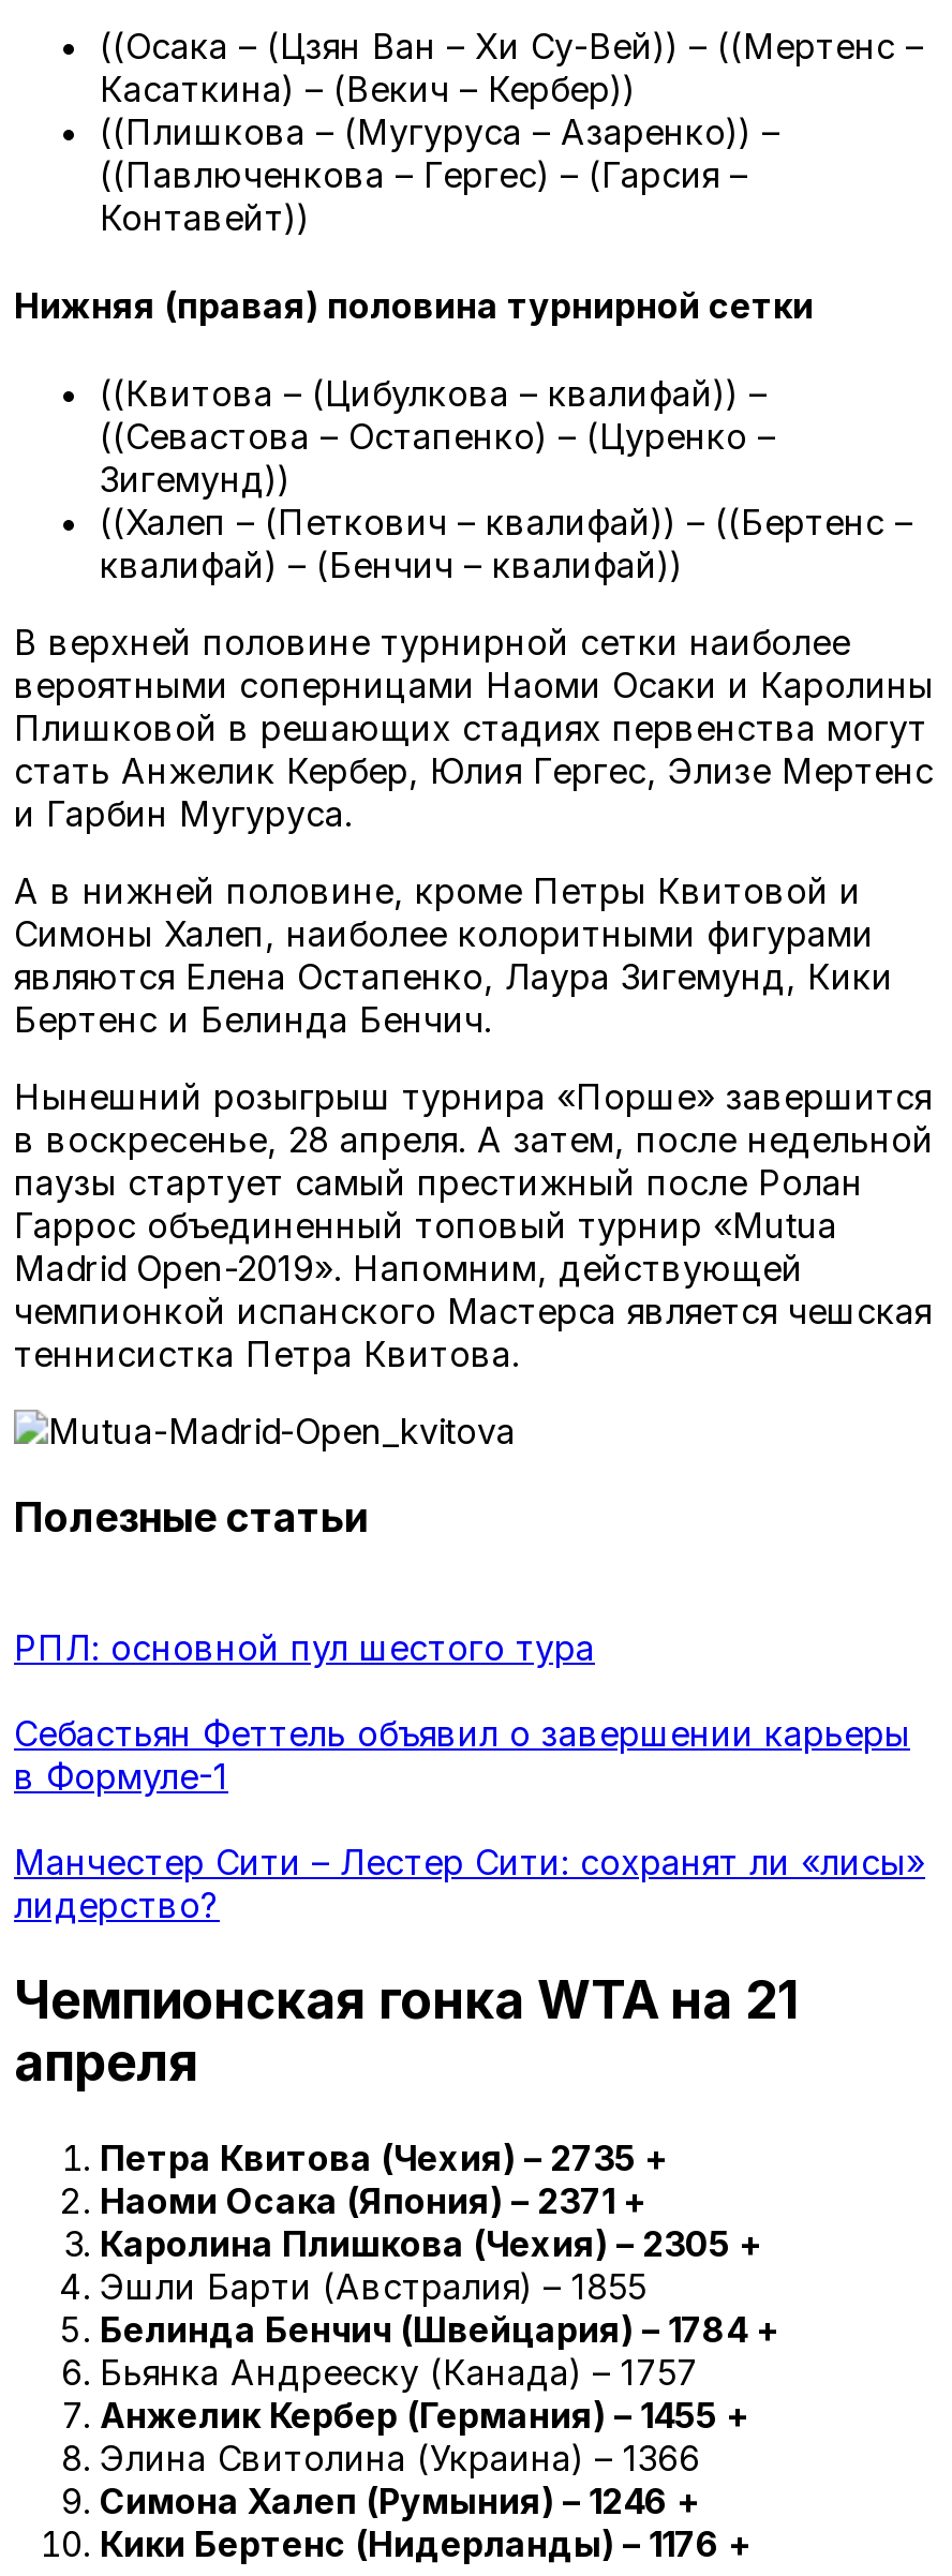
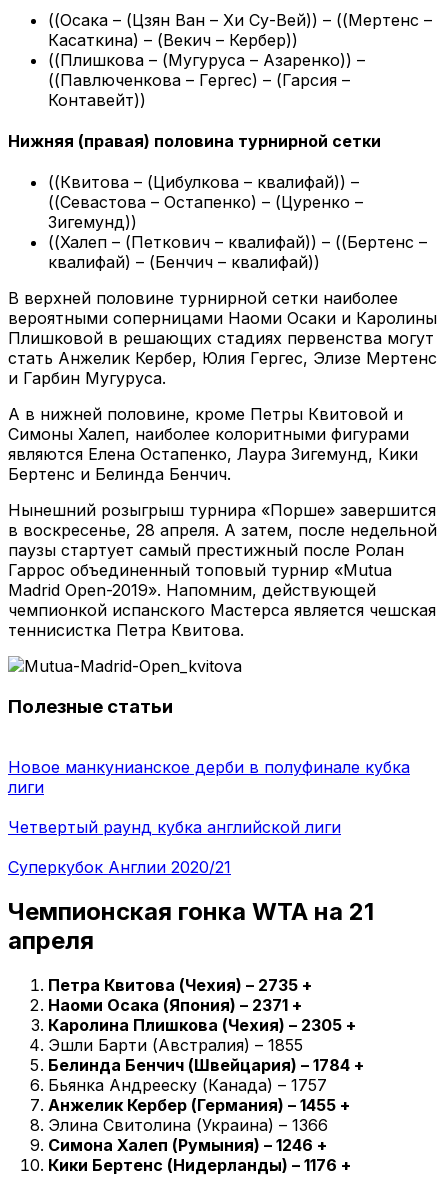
[14,1626,595,1668] РПЛ: основной пул шестого тура -> [8,757,410,797] Новое манкунианское дерби в полуфинале кубка | лиги
[14,1711,910,1797] Себастьян Феттель объявил о завершении карьеры | в Формуле-1 -> [8,817,341,837] Четвертый раунд кубка английской лиги
[14,1840,925,1926] Манчестер Сити – Лестер Сити: сохранят ли «лисы» | лидерство? -> [8,857,231,877] Суперкубок Англии 2020/21

